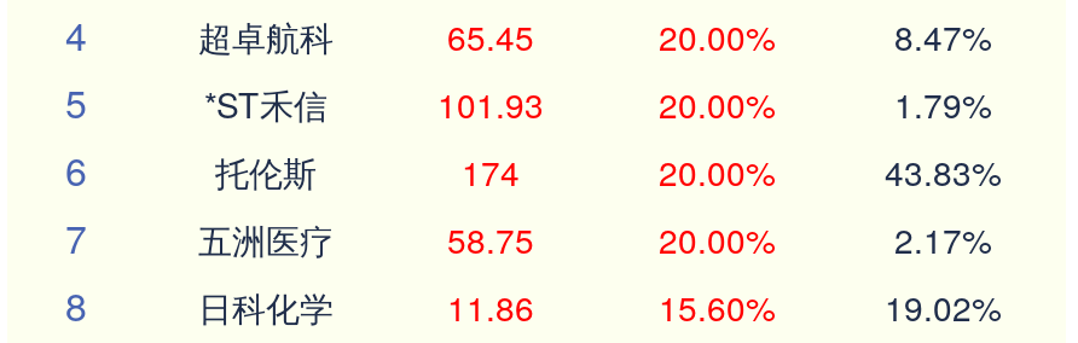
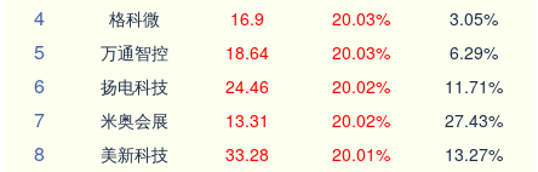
[198,13,991,61] 超卓航科 | 65.45 | 20.00% | 8.47% -> [109,6,498,31] 格科微 | 16.9 | 20.03% | 3.05%
[204,80,991,129] *ST禾信 | 101.93 | 20.00% | 1.79% -> [101,40,498,64] 万通智控 | 18.64 | 20.03% | 6.29%
[215,148,1001,196] 托伦斯 | 174 | 20.00% | 43.83% -> [101,74,503,98] 扬电科技 | 24.46 | 20.02% | 11.71%
[198,215,991,264] 五洲医疗 | 58.75 | 20.00% | 2.17% -> [101,108,503,132] 米奥会展 | 13.31 | 20.02% | 27.43%
[198,283,1001,331] 日科化学 | 11.86 | 15.60% | 19.02% -> [101,142,503,166] 美新科技 | 33.28 | 20.01% | 13.27%

